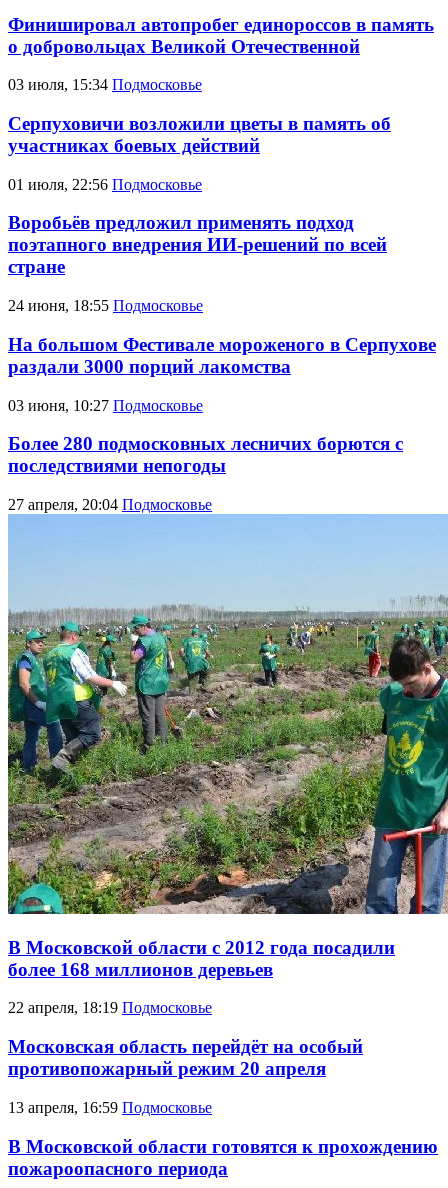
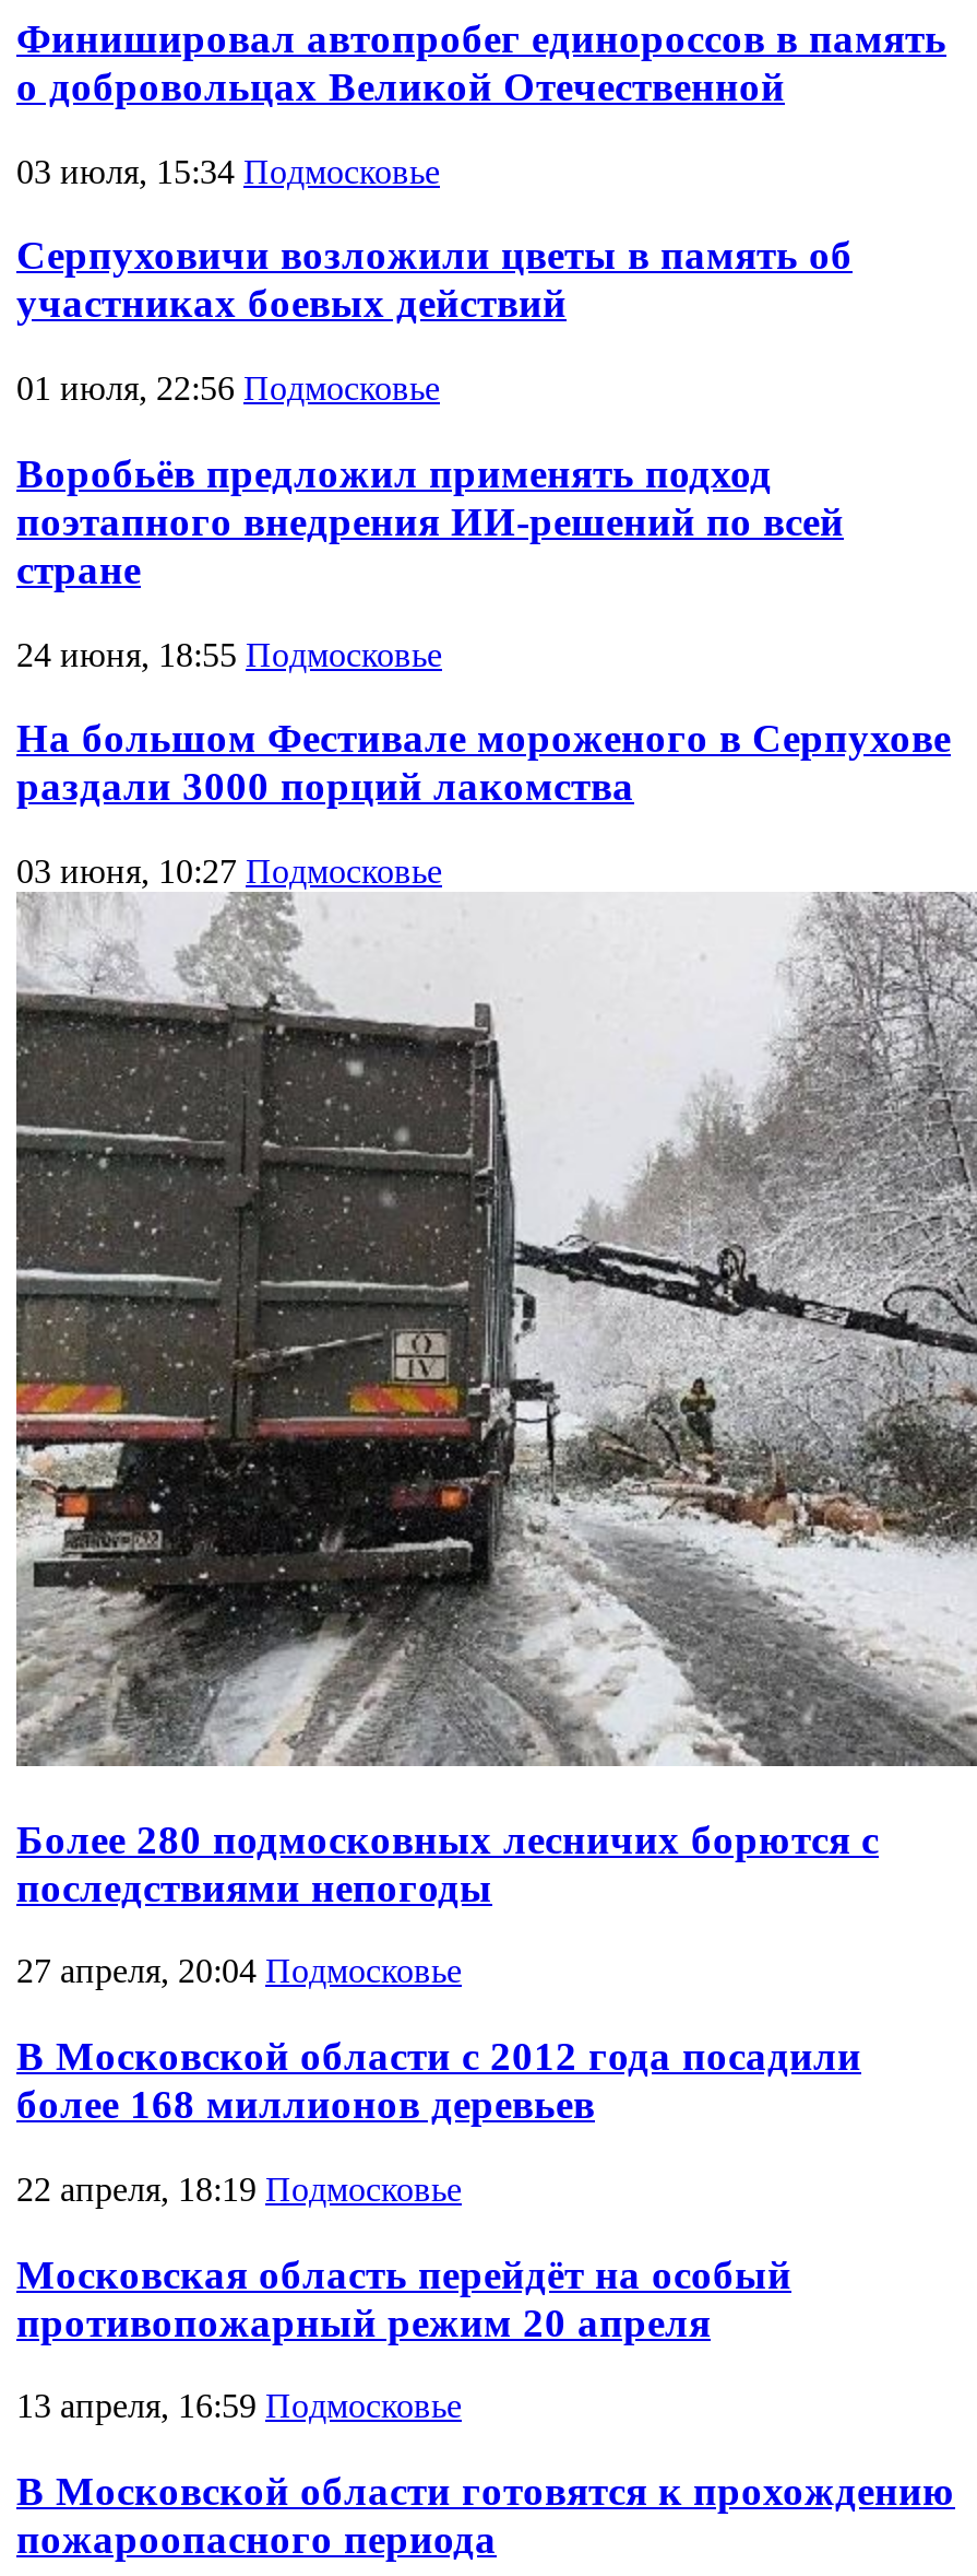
moved [8,433,403,513] -> [16,1816,879,1990]: Более 280 подмосковных лесничих борются с | последствиями непогоды | 27 апреля, 20:04 Подмосковье
[7,513,445,915] [image] -> [14,891,970,1769] [image]

